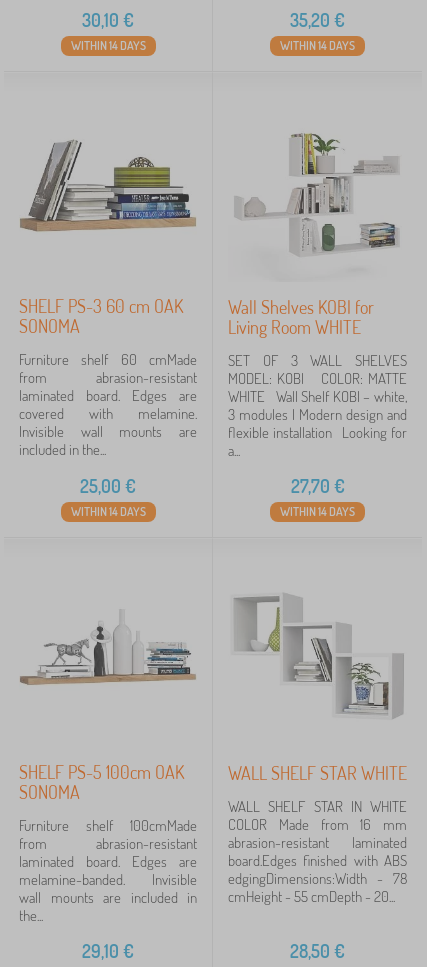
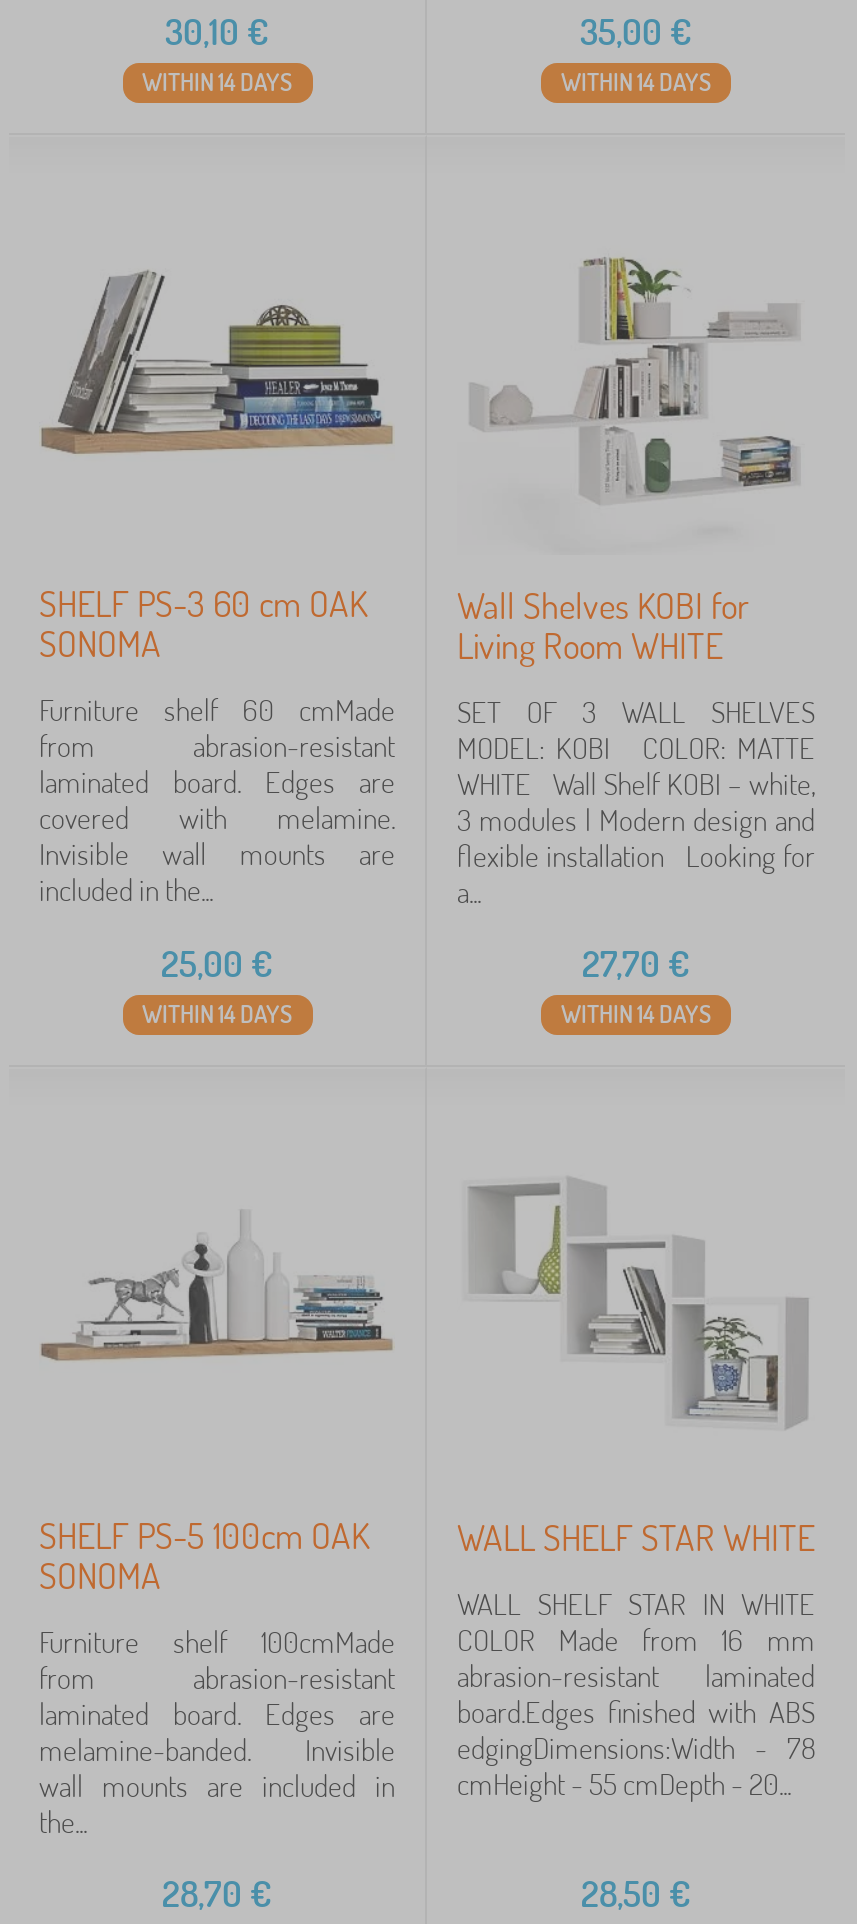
[290,9,345,31] 35,20 € -> [580,9,692,53] 35,00 €
[82,940,134,962] 29,10 € -> [162,1871,272,1915] 28,70 €

